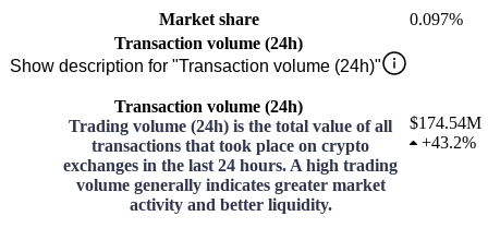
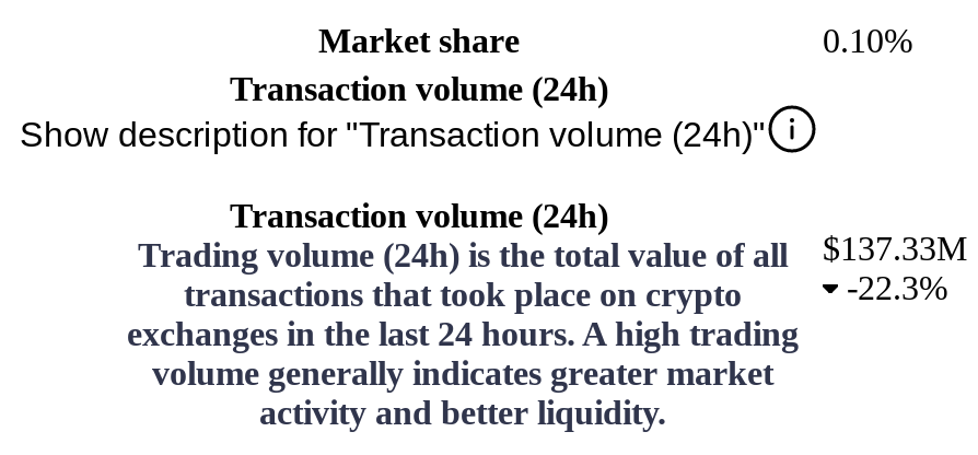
[410,10,463,29] 0.097% -> [823,23,912,60] 0.10%
[410,114,481,152] $174.54M | +43.2% -> [823,230,967,307] $137.33M | -22.3%

